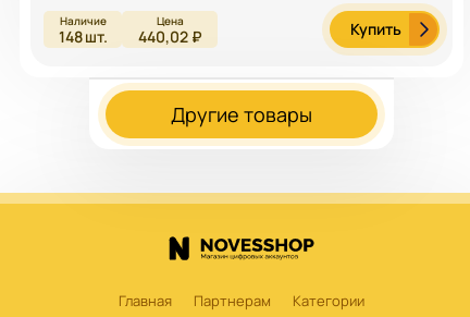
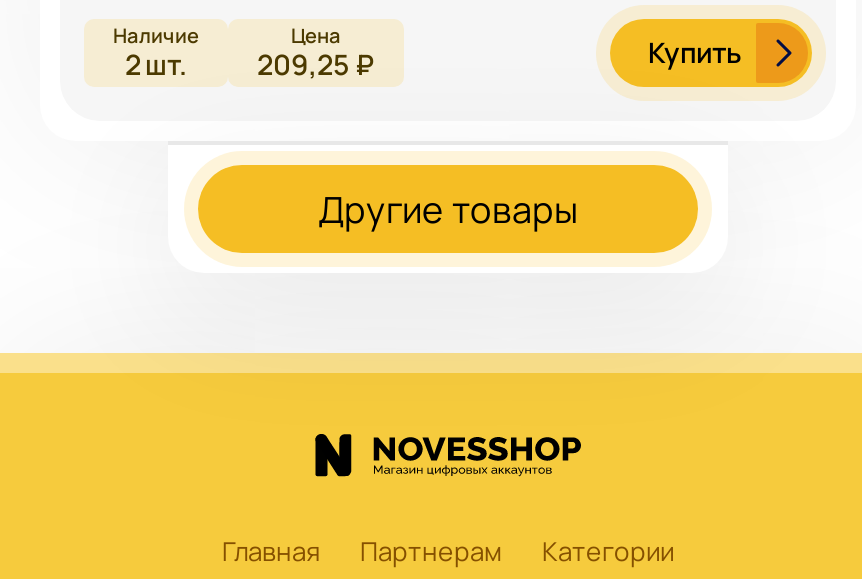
[58,26,202,46] 148 шт. | 440,02 ₽ -> [125,46,375,84] 2 шт. | 209,25 ₽

